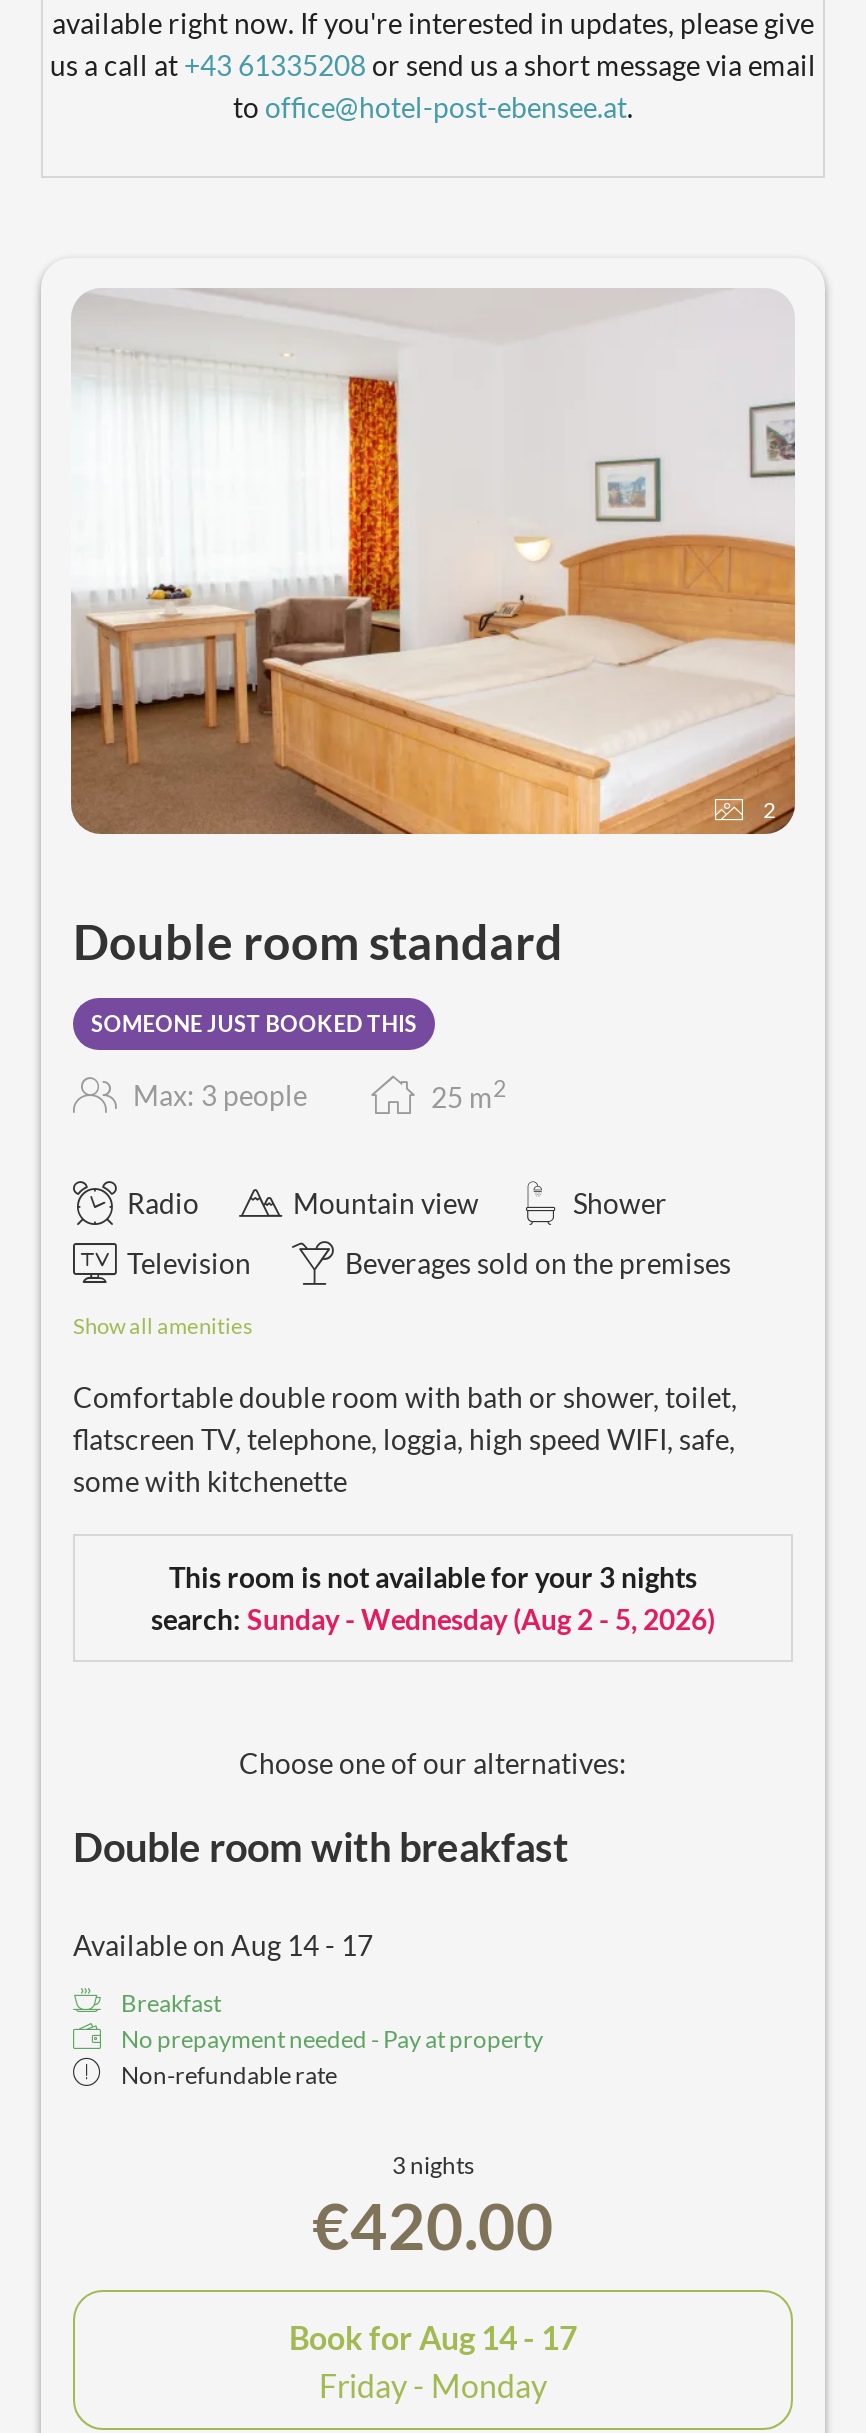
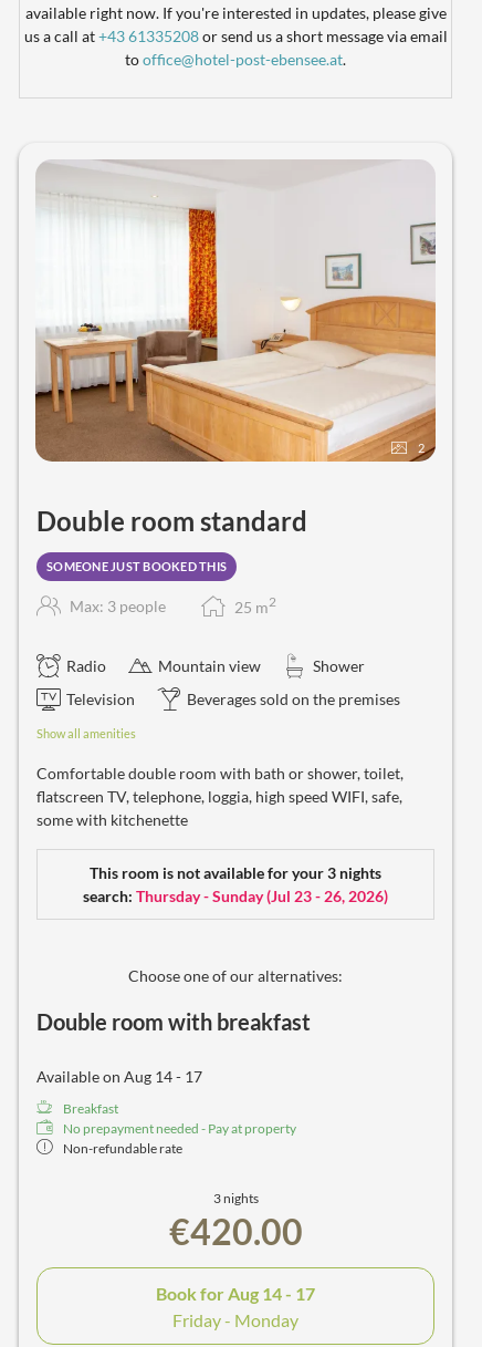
[151,1602,715,1636] search: Sunday - Wednesday (Aug 2 - 5, 2026) -> [83,887,388,905] search: Thursday - Sunday (Jul 23 - 26, 2026)

